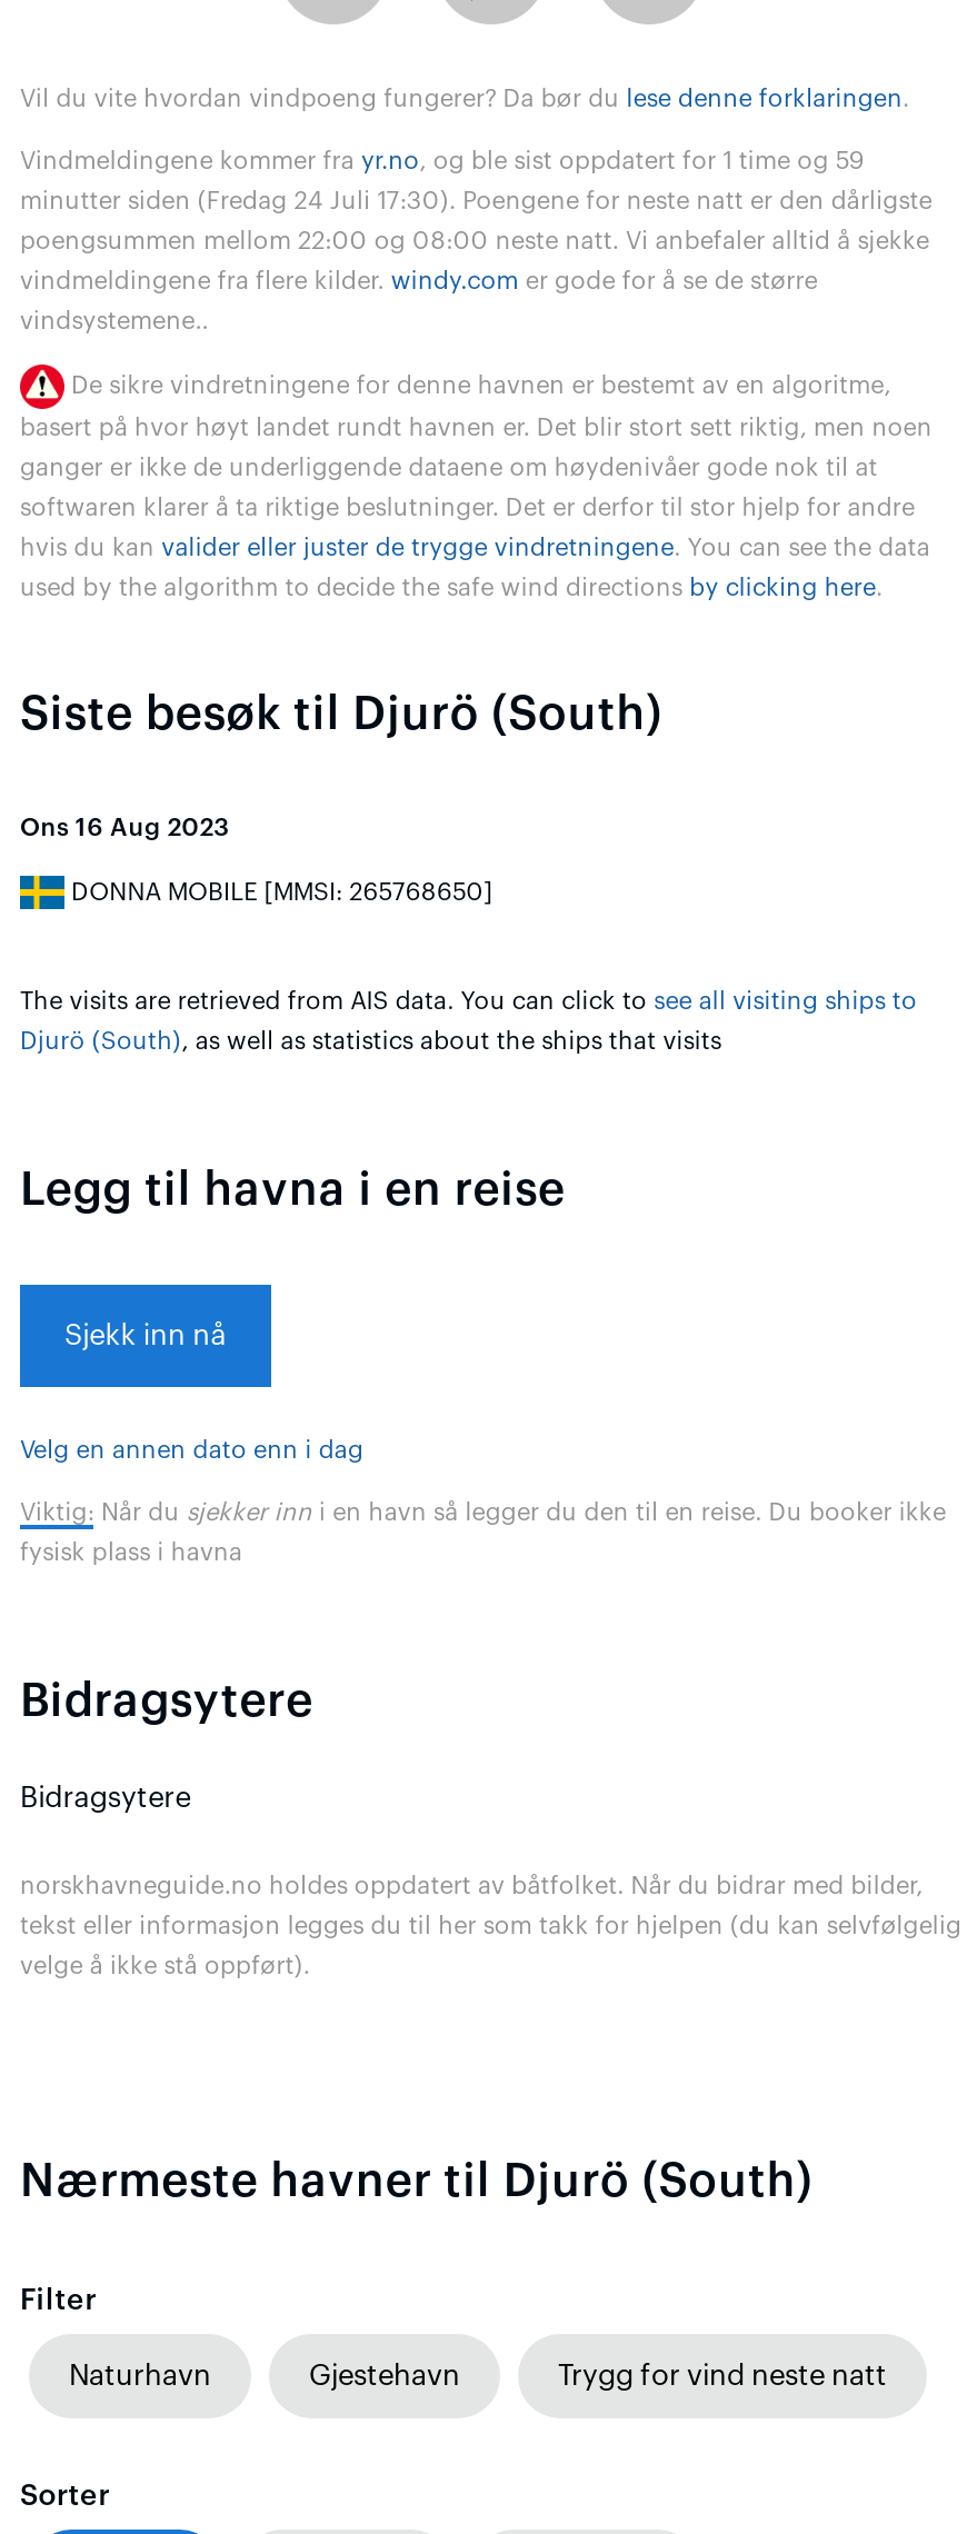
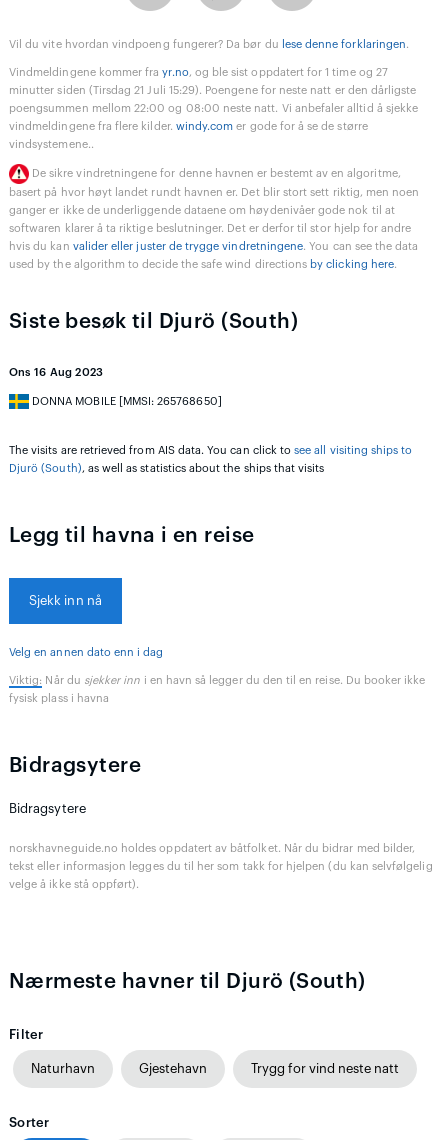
[20,148,865,173] Vindmeldingene kommer fra yr.no, og ble sist oppdatert for 1 time og 59 -> [9,67,388,78] Vindmeldingene kommer fra yr.no, og ble sist oppdatert for 1 time og 27
[20,188,932,213] minutter siden (Fredag 24 Juli 17:30). Poengene for neste natt er den dårligste -> [9,85,416,96] minutter siden (Tirsdag 21 Juli 15:29). Poengene for neste natt er den dårligste

